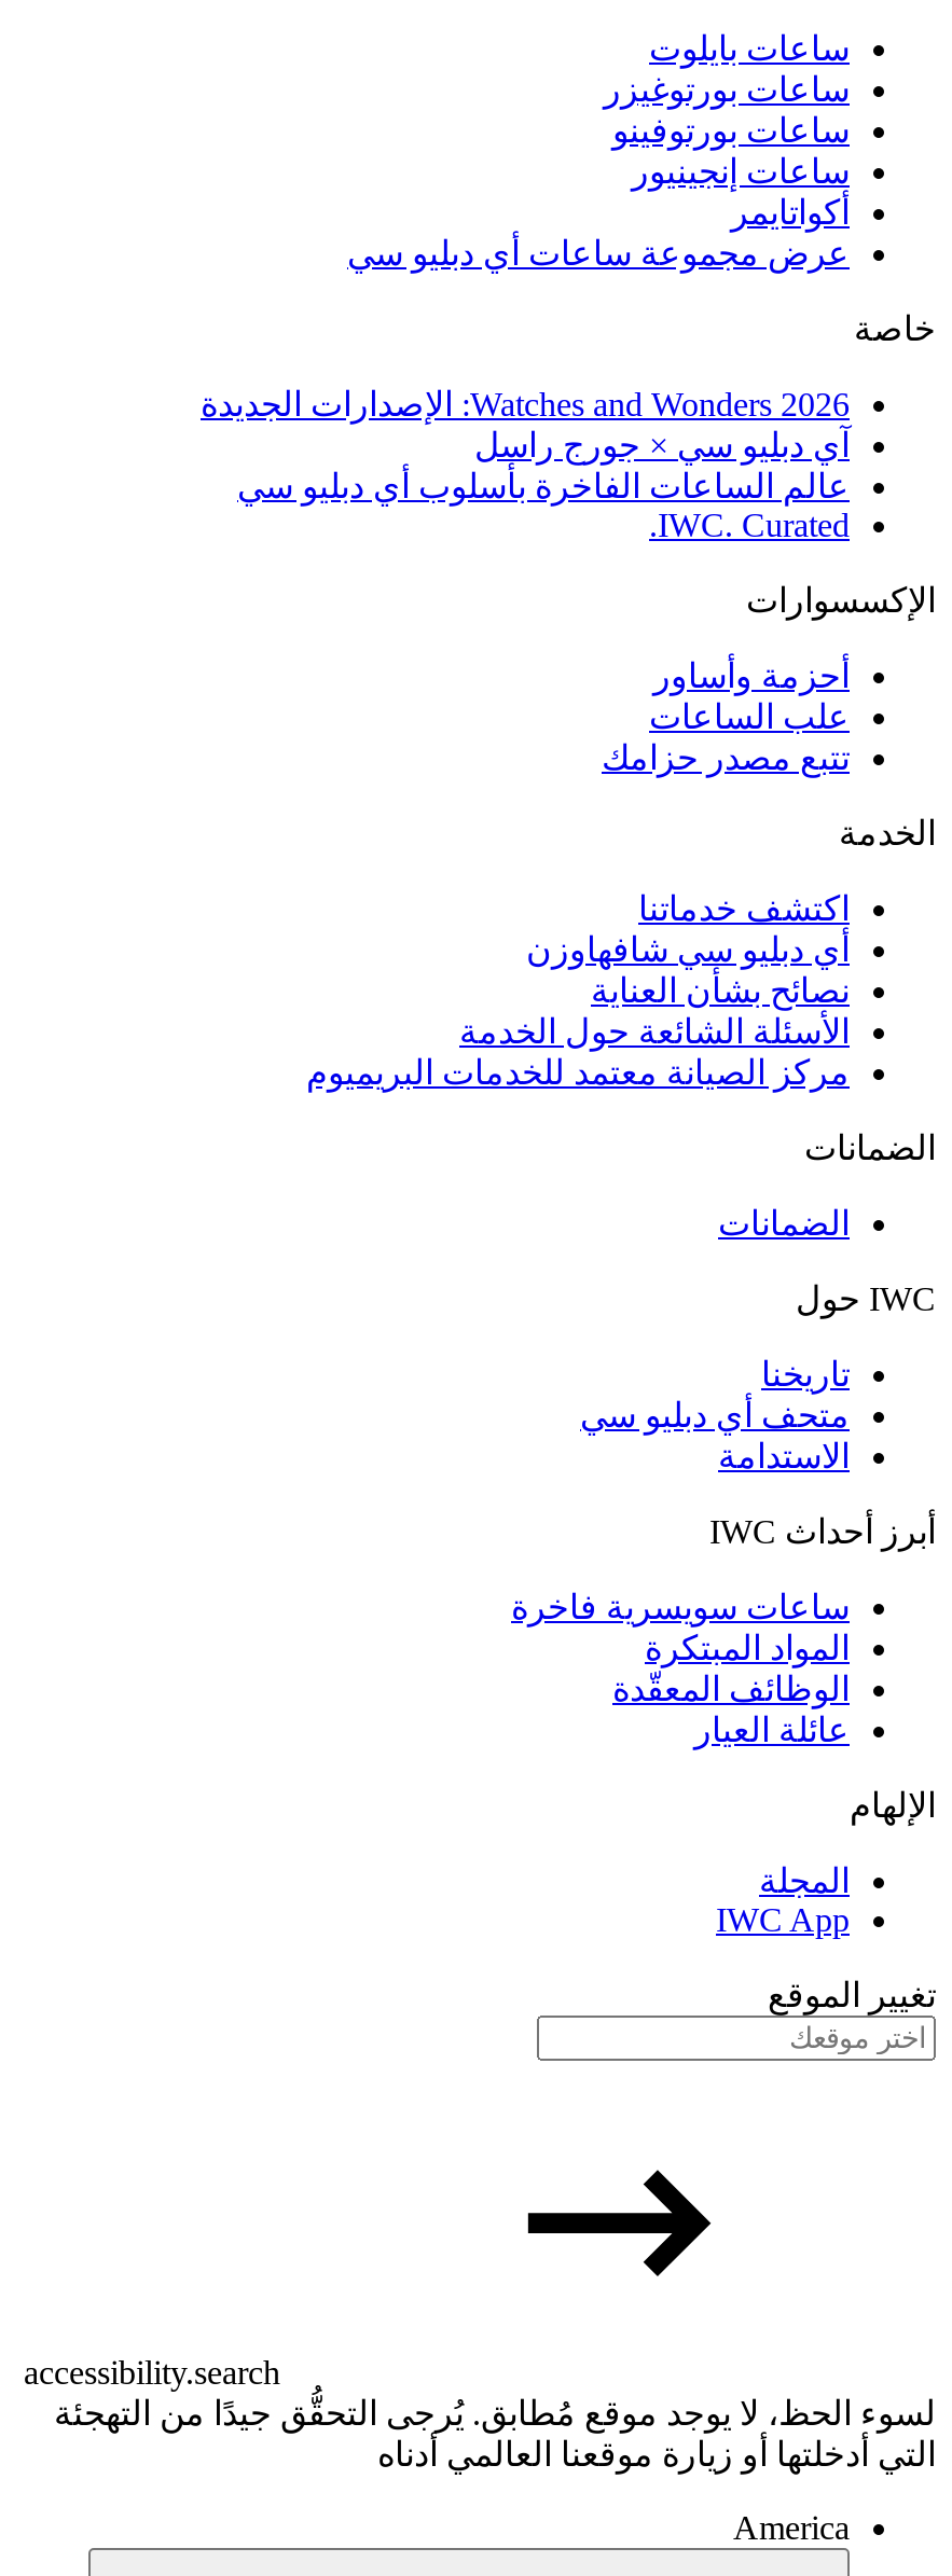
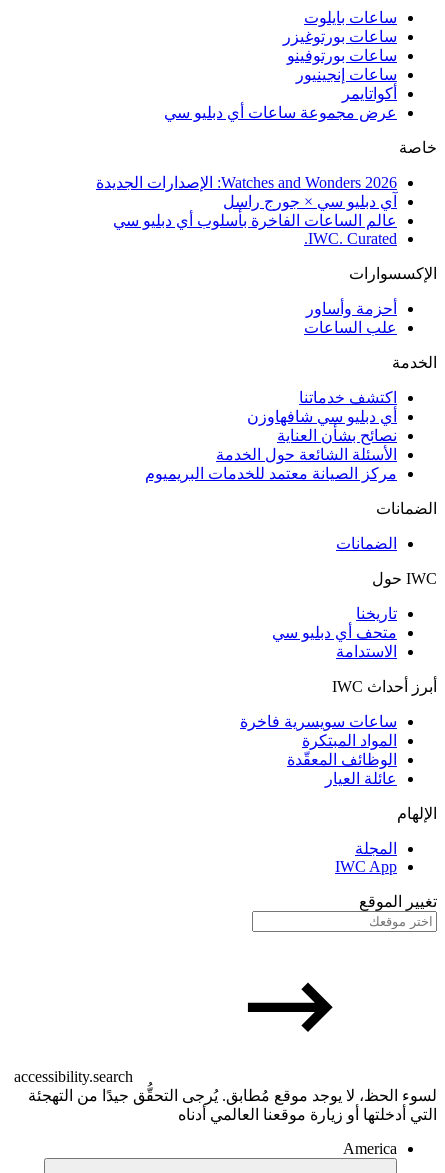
[602,740,850,776] تتبع مصدر حزامك -> none

